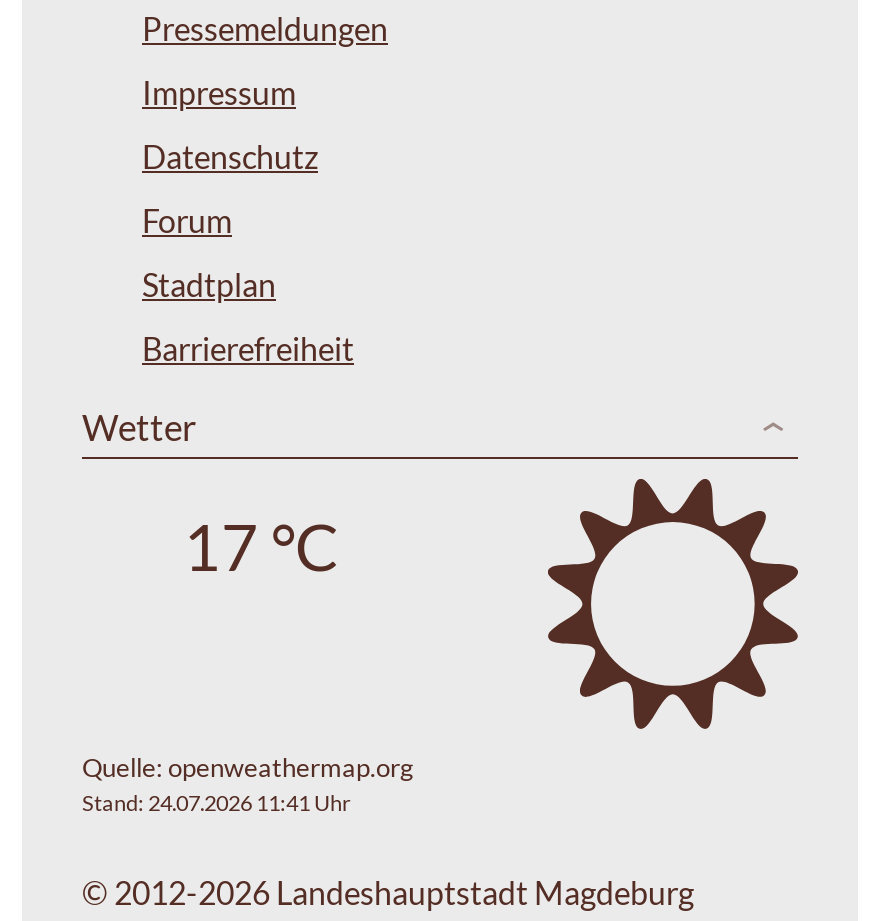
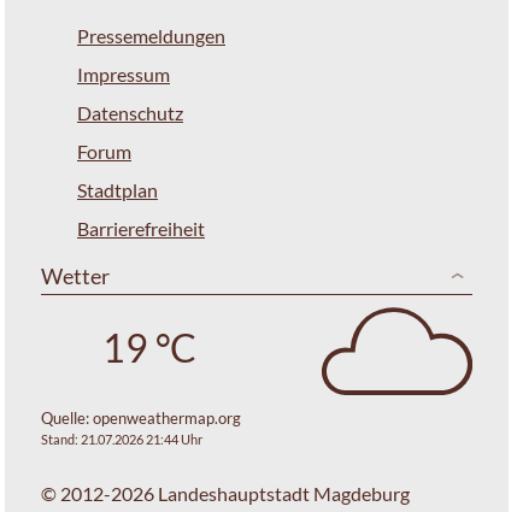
[546,477,800,729] [image] -> [321,306,474,396] [image]
[183,506,339,584] 17 °C -> [102,323,196,370] 19 °C
[82,789,350,815] Stand: 24.07.2026 11:41 Uhr -> [41,431,202,447] Stand: 21.07.2026 21:44 Uhr

